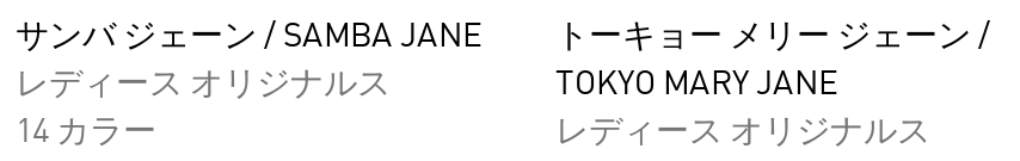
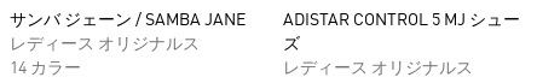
[555,20,990,101] トーキョー メリー ジェーン / | TOKYO MARY JANE -> [283,12,520,53] ADISTAR CONTROL 5 MJ シュー | ズ

